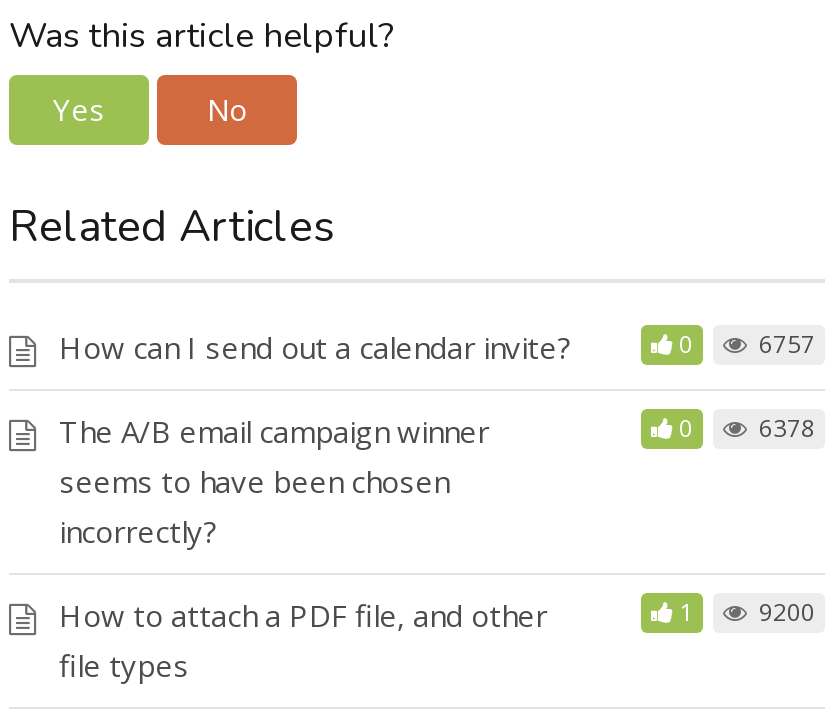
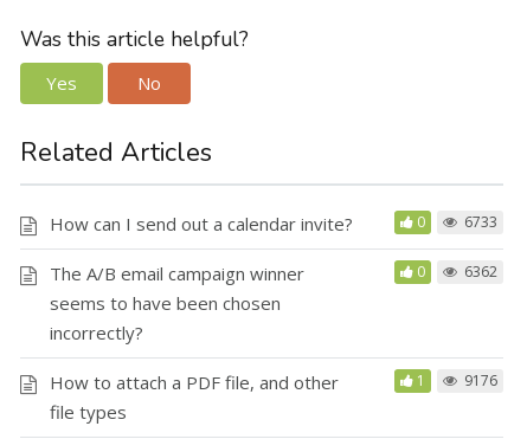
[679,326,815,360] 0 6757 -> [417,211,497,232] 0 6733
[679,410,815,444] 0 6378 -> [417,261,497,281] 0 6362
[679,594,815,628] 1 9200 -> [417,370,497,390] 1 9176

